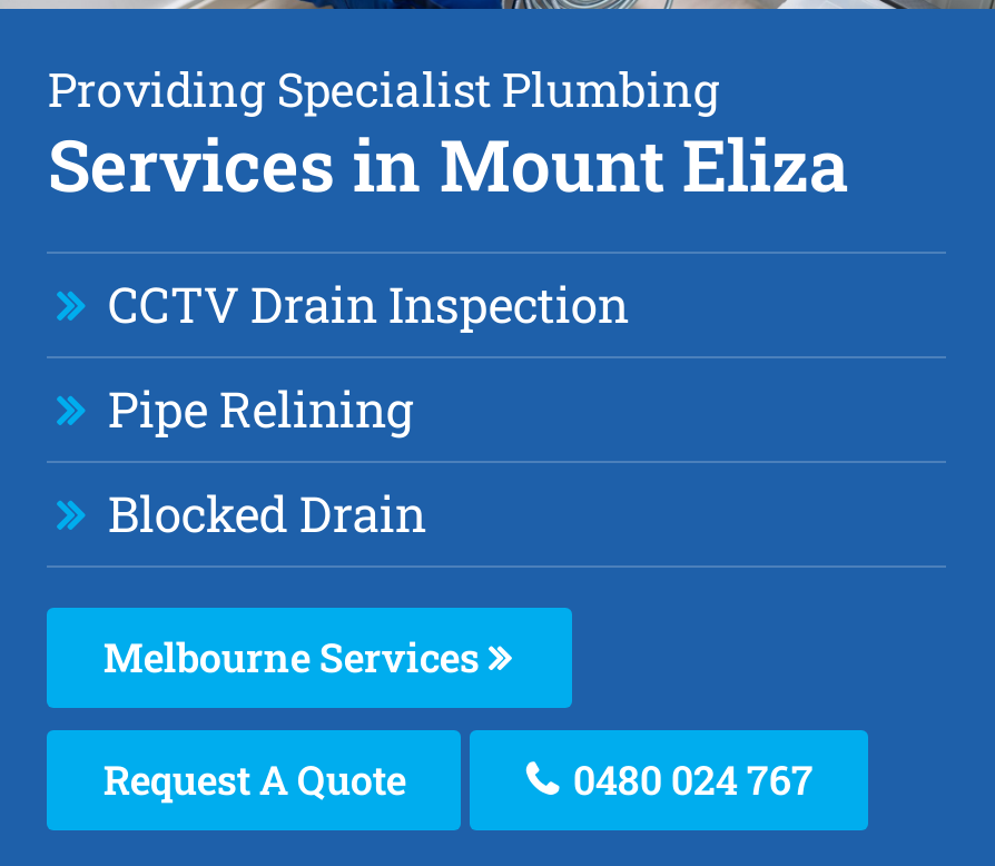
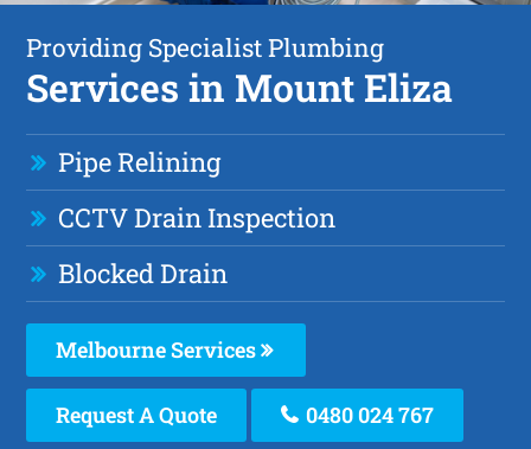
moved [108,272,629,337] -> [59,201,336,235]: CCTV Drain Inspection
moved [108,377,413,442] -> [59,145,221,179]: Pipe Relining

